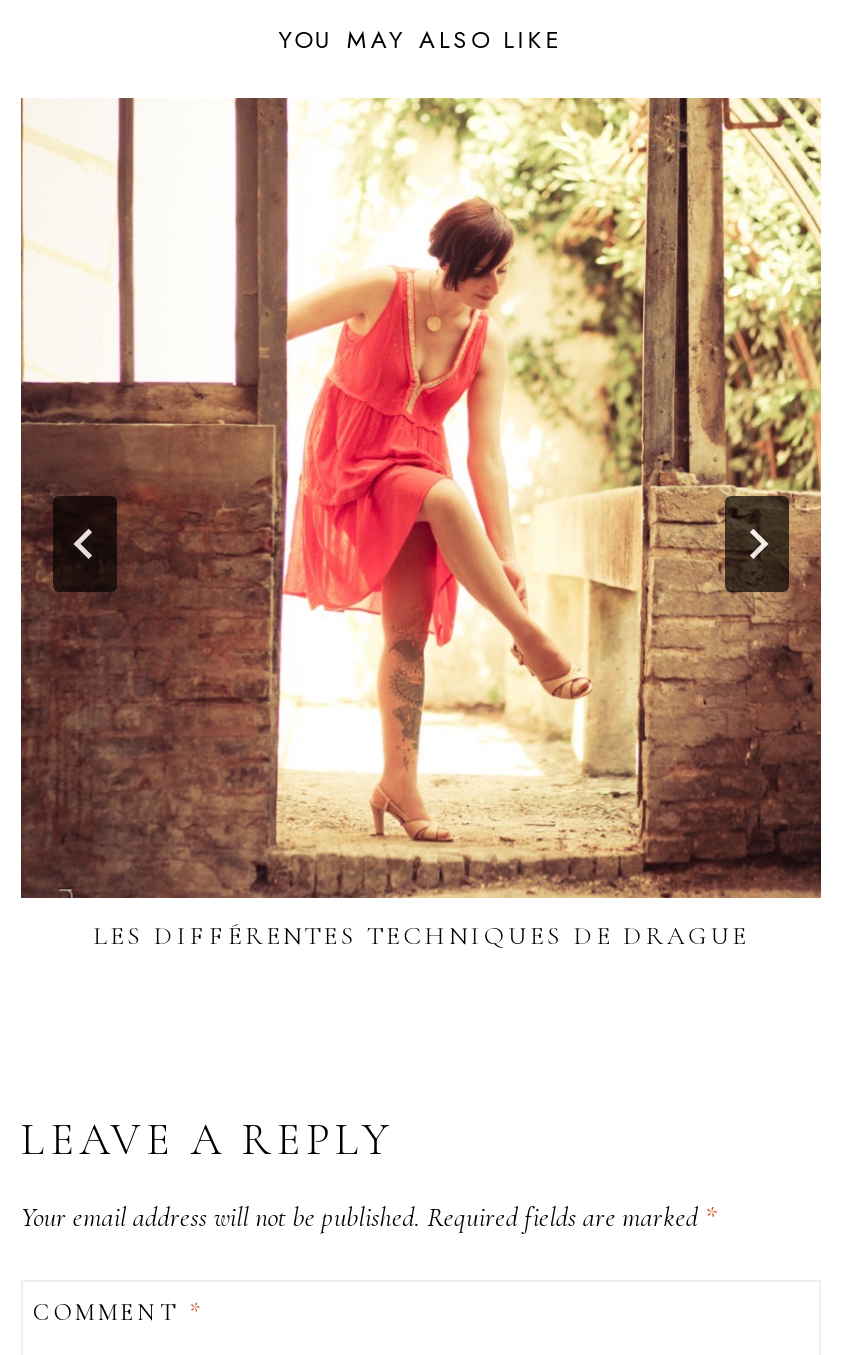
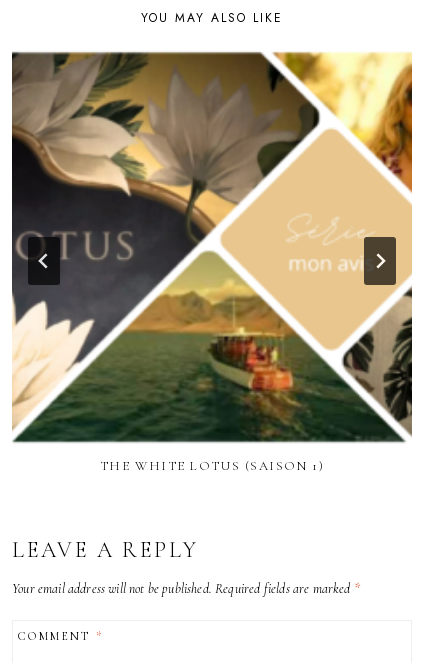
[19,96,823,953] [image] | LES DIFFÉRENTES TECHNIQUES DE DRAGUE -> [11,47,413,474] [image] | THE WHITE LOTUS (SAISON 1)

